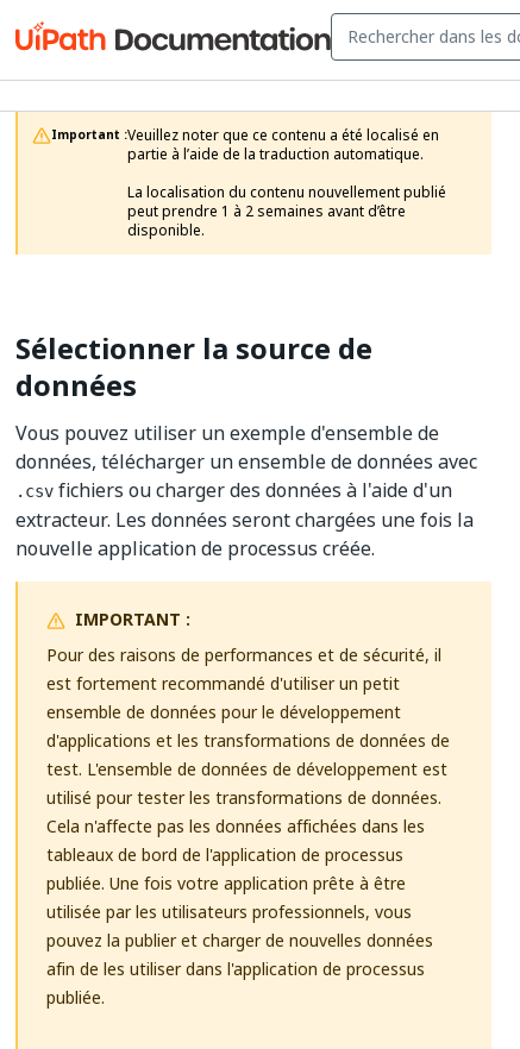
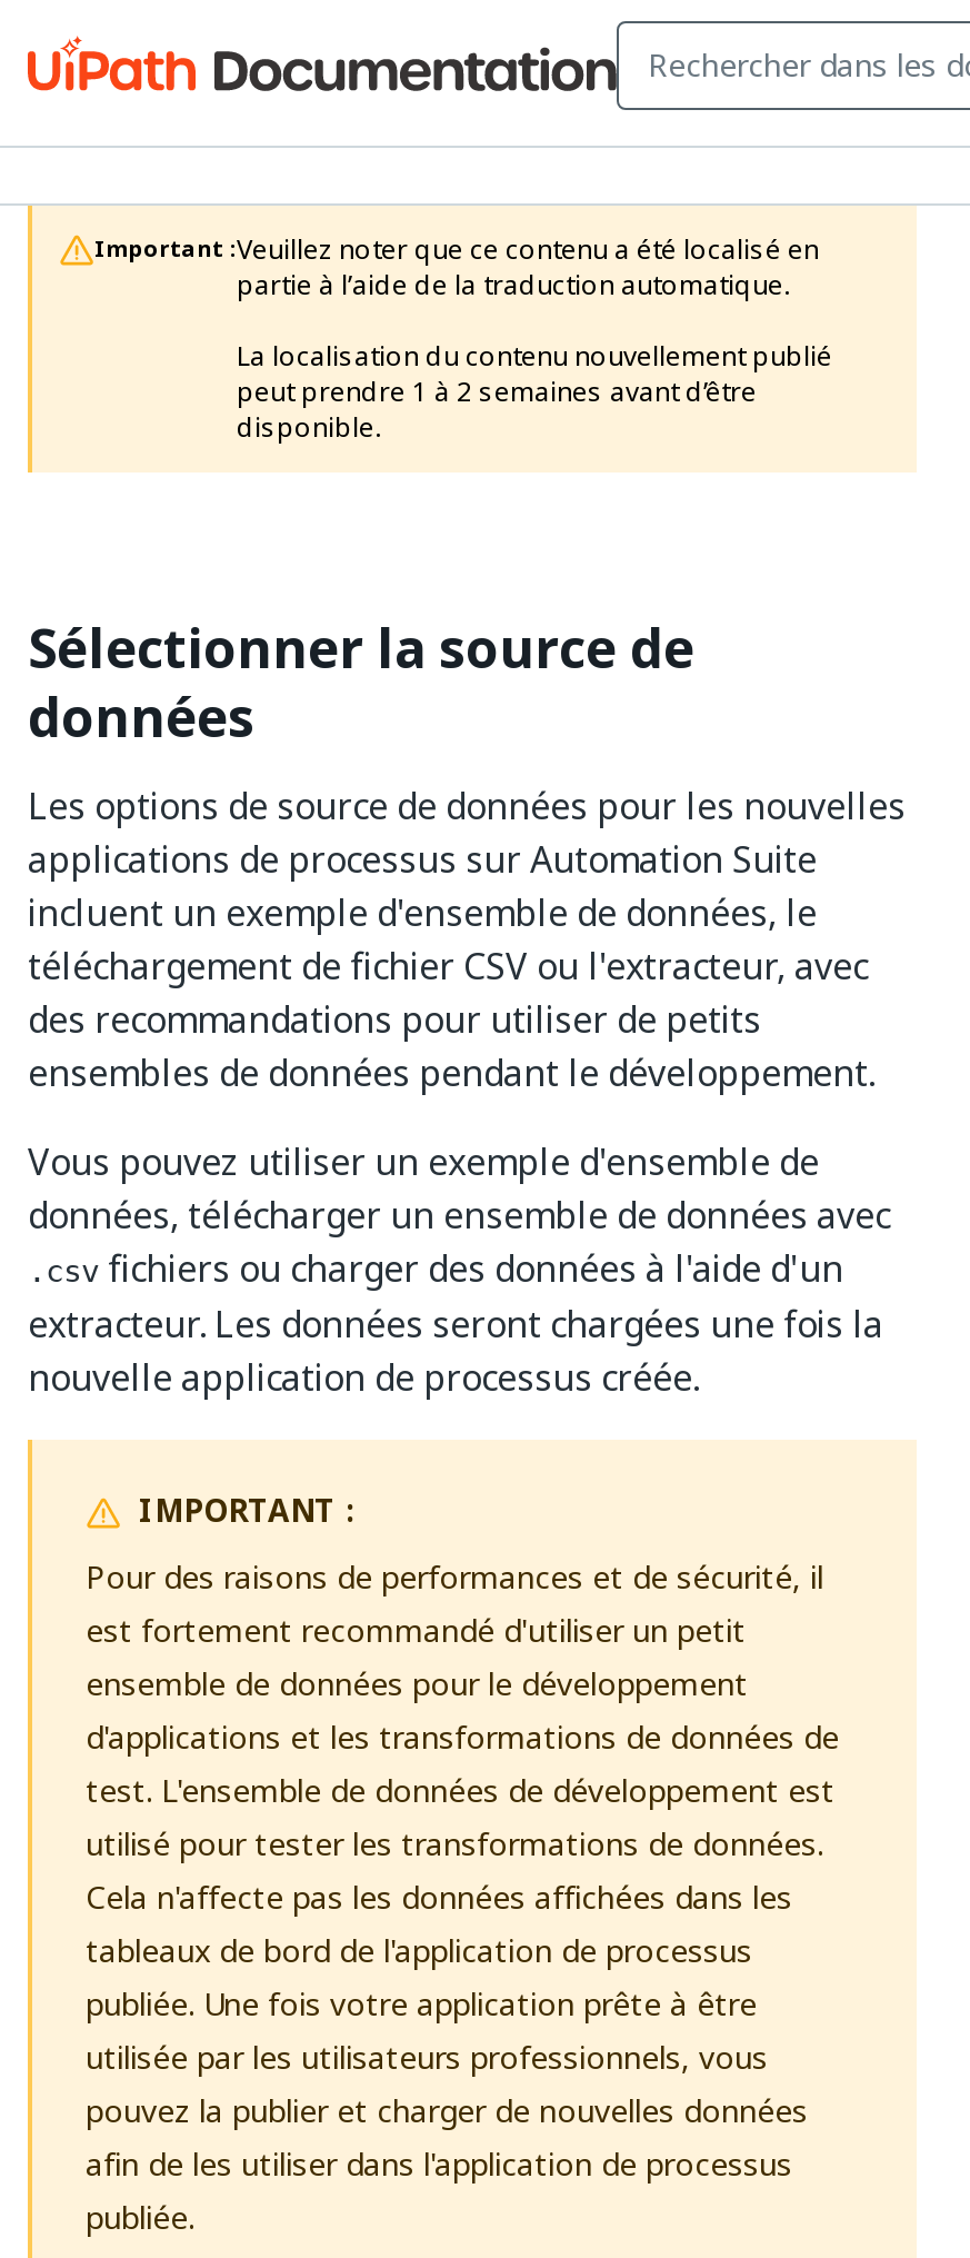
none -> [28,779,906,1100] Les options de source de données pour les nouvelles | applications de processus sur Automation Suite | incluent un exemple d'ensemble de données, le | téléchargement de fichier CSV ou l'extracteur, avec | des recommandations pour utiliser de petits | ensembles de données pendant le développement.

